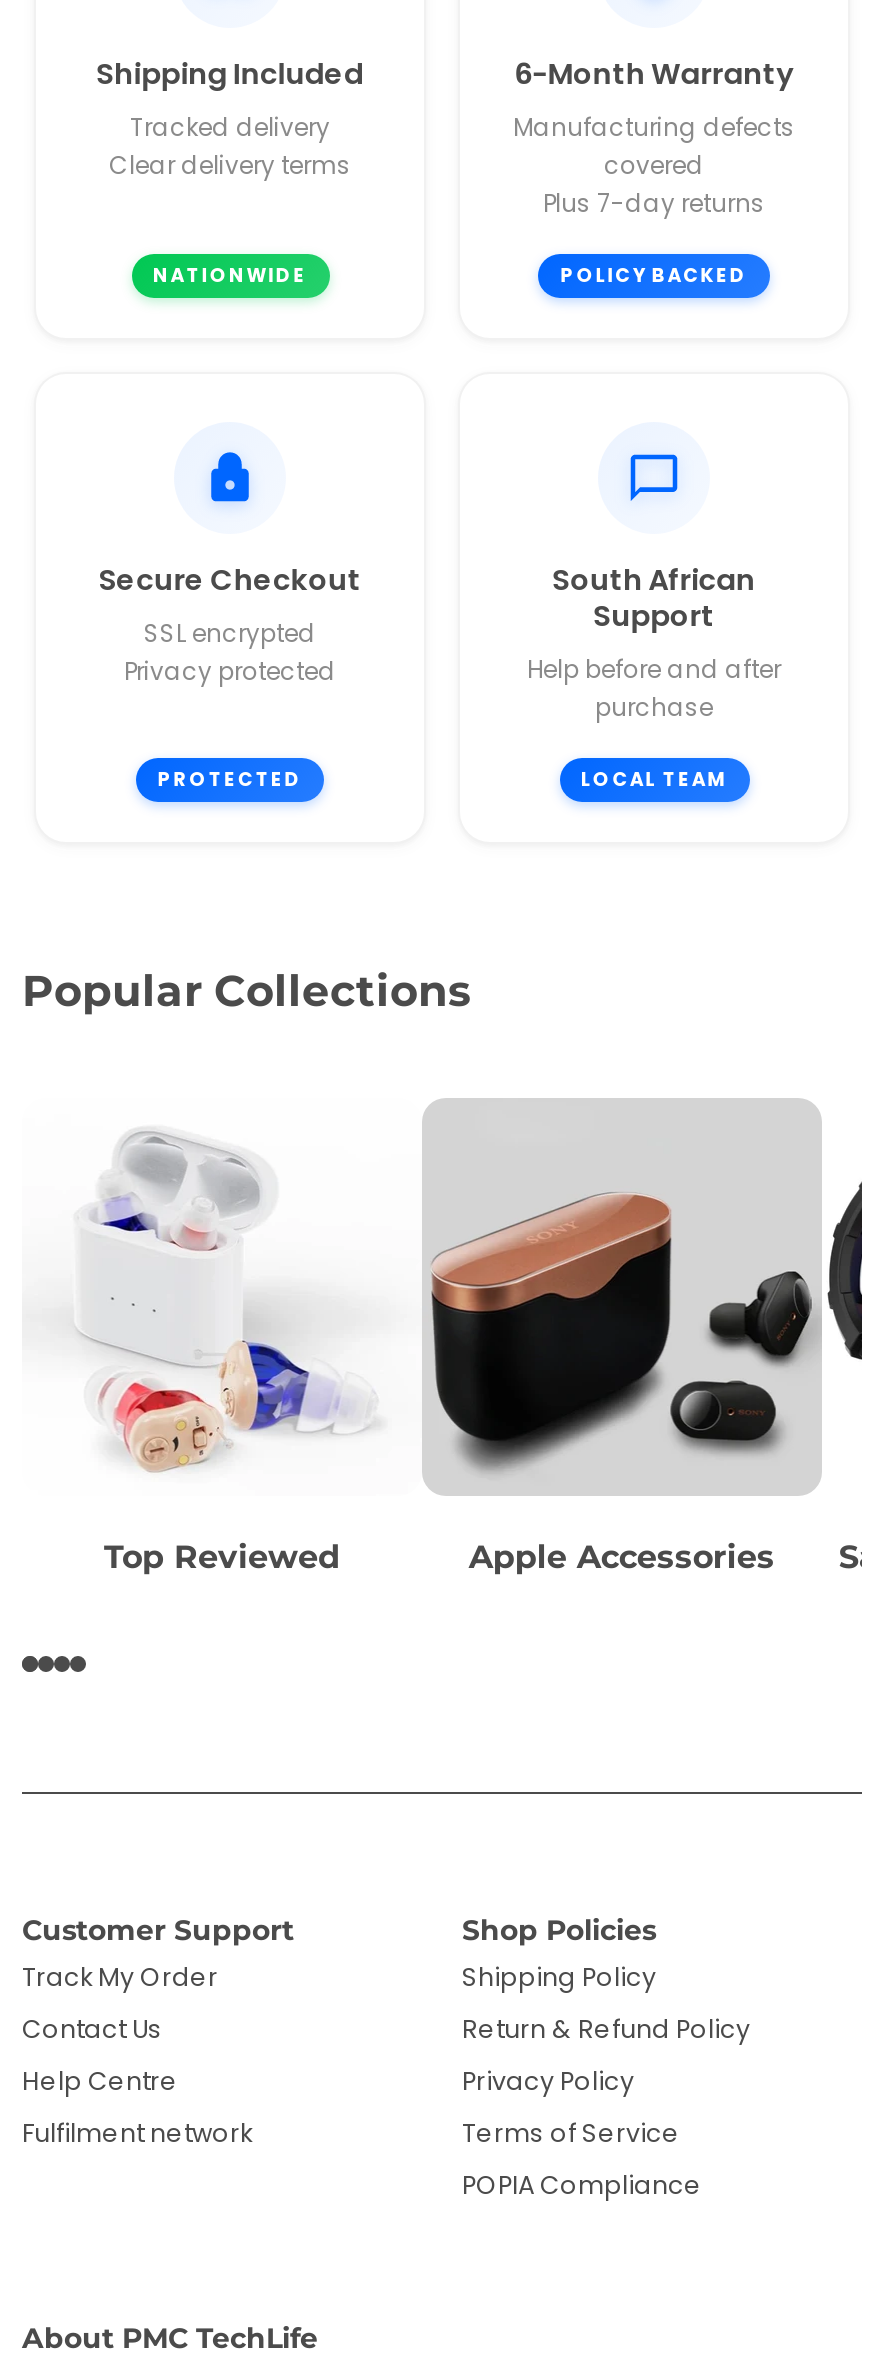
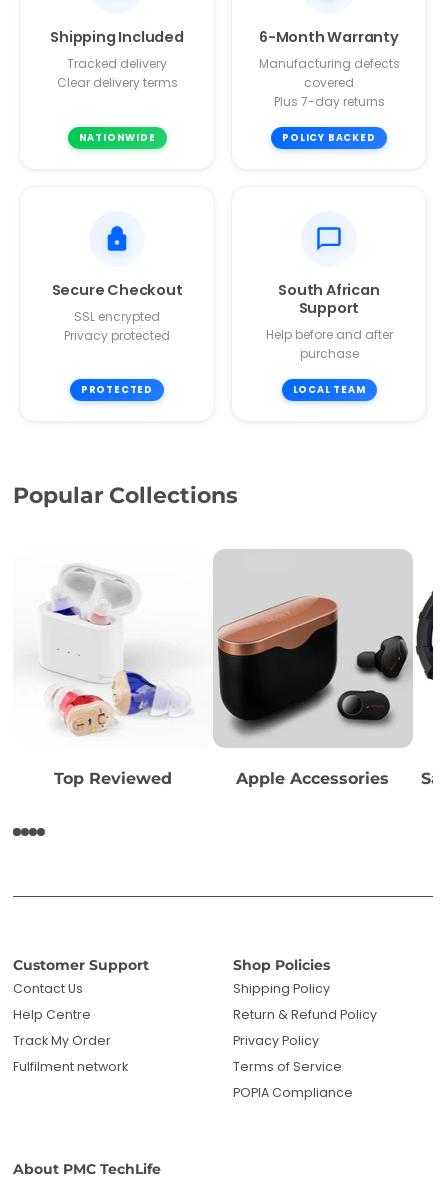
moved [22,1961,218,1995] -> [13,1032,111,1049]: Track My Order
moved [22,2013,178,2099] -> [13,980,91,1023]: Contact Us | Help Centre

